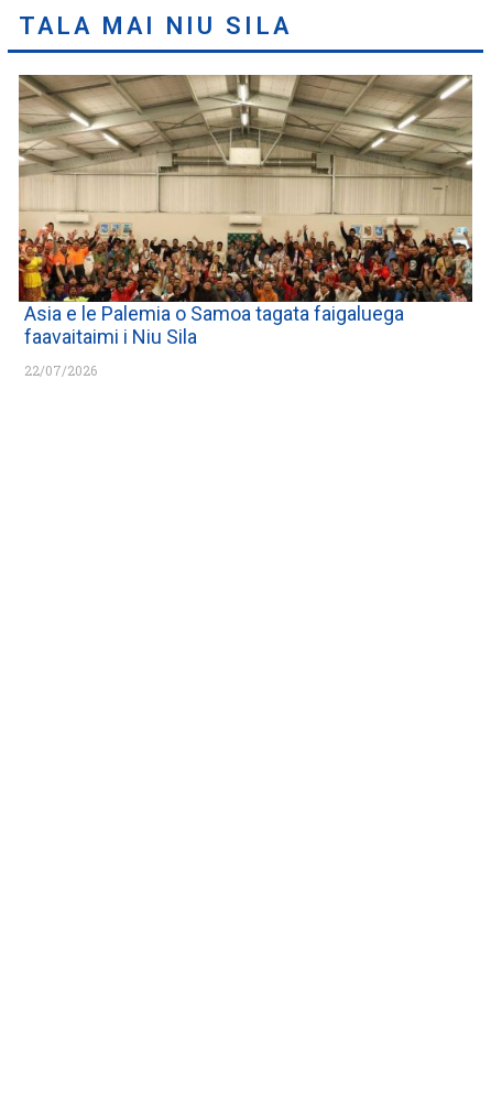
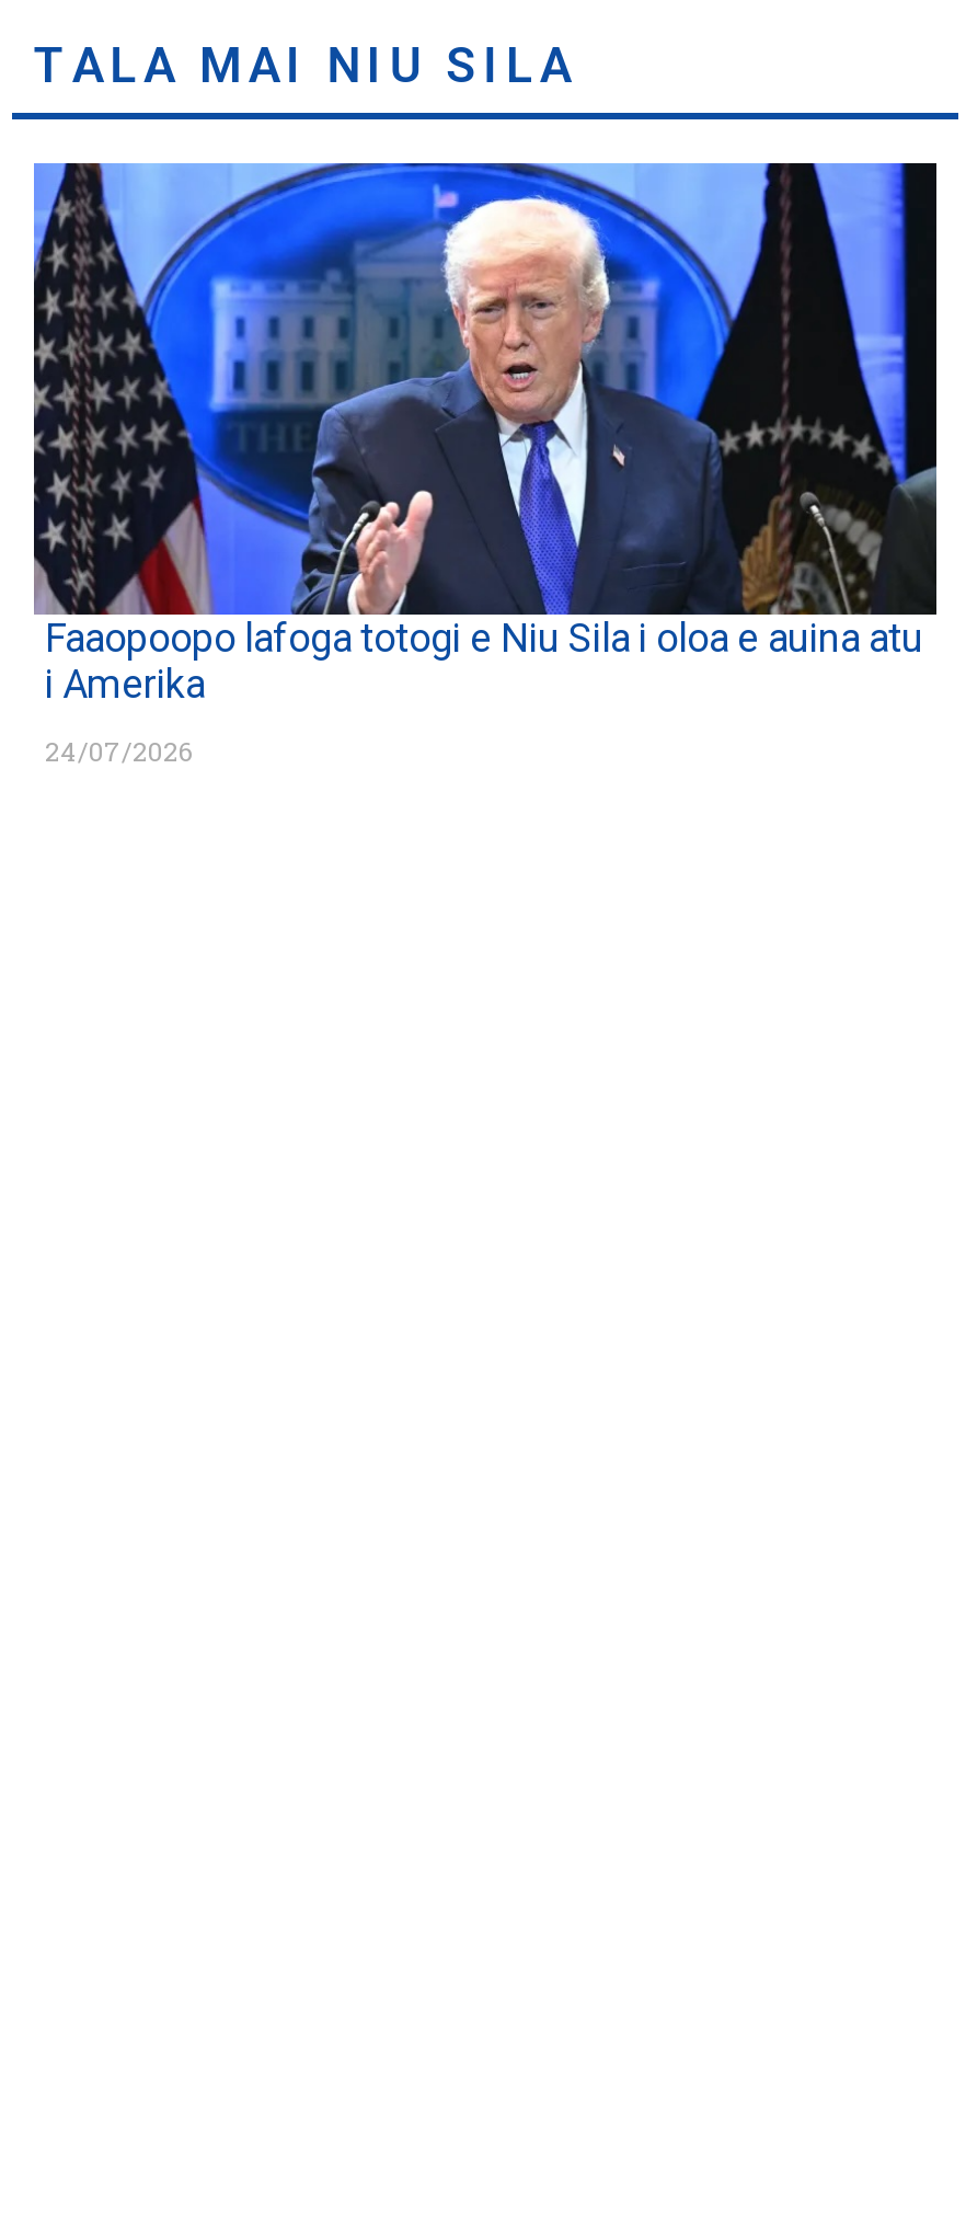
[18,74,473,348] [image] | Asia e le Palemia o Samoa tagata faigaluega | faavaitaimi i Niu Sila -> [32,161,939,705] [image] | Faaopoopo lafoga totogi e Niu Sila i oloa e auina atu | i Amerika
[24,361,97,378] 22/07/2026 -> [45,732,192,767] 24/07/2026

